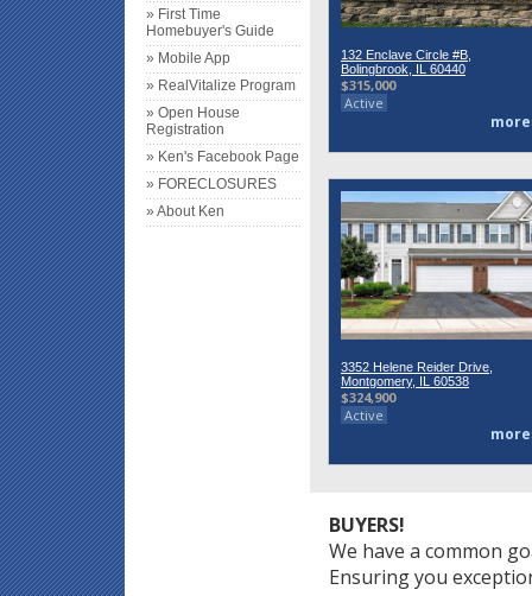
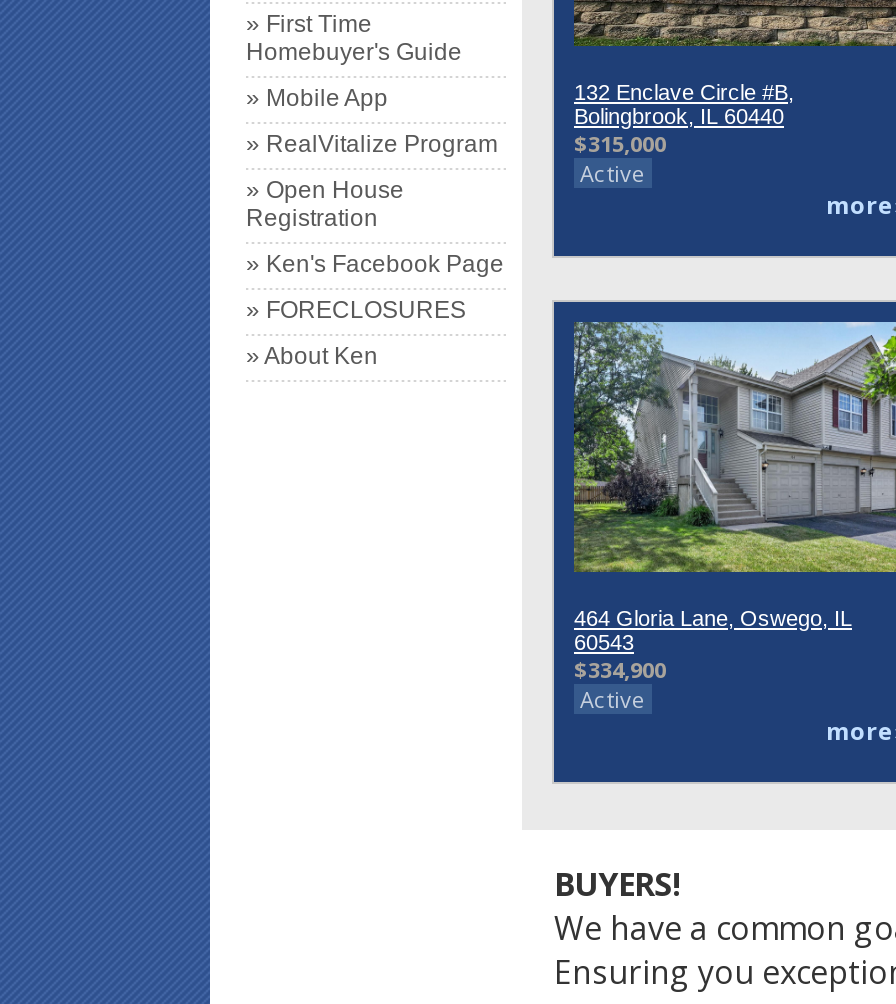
[340,190,528,406] [image] | 3352 Helene Reider Drive, | Montgomery, IL 60538 | $324,900 -> [574,320,890,684] [image] | 464 Gloria Lane, Oswego, IL | 60543 | $334,900

